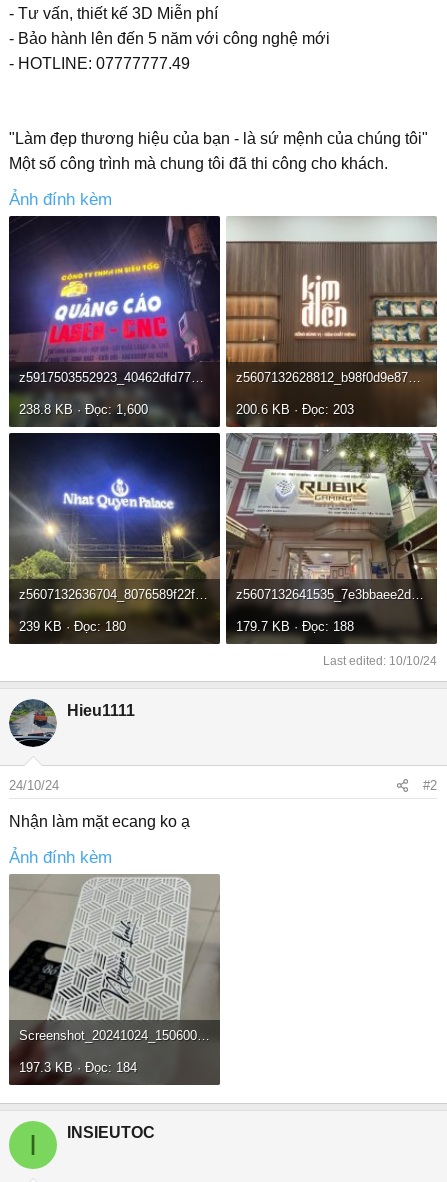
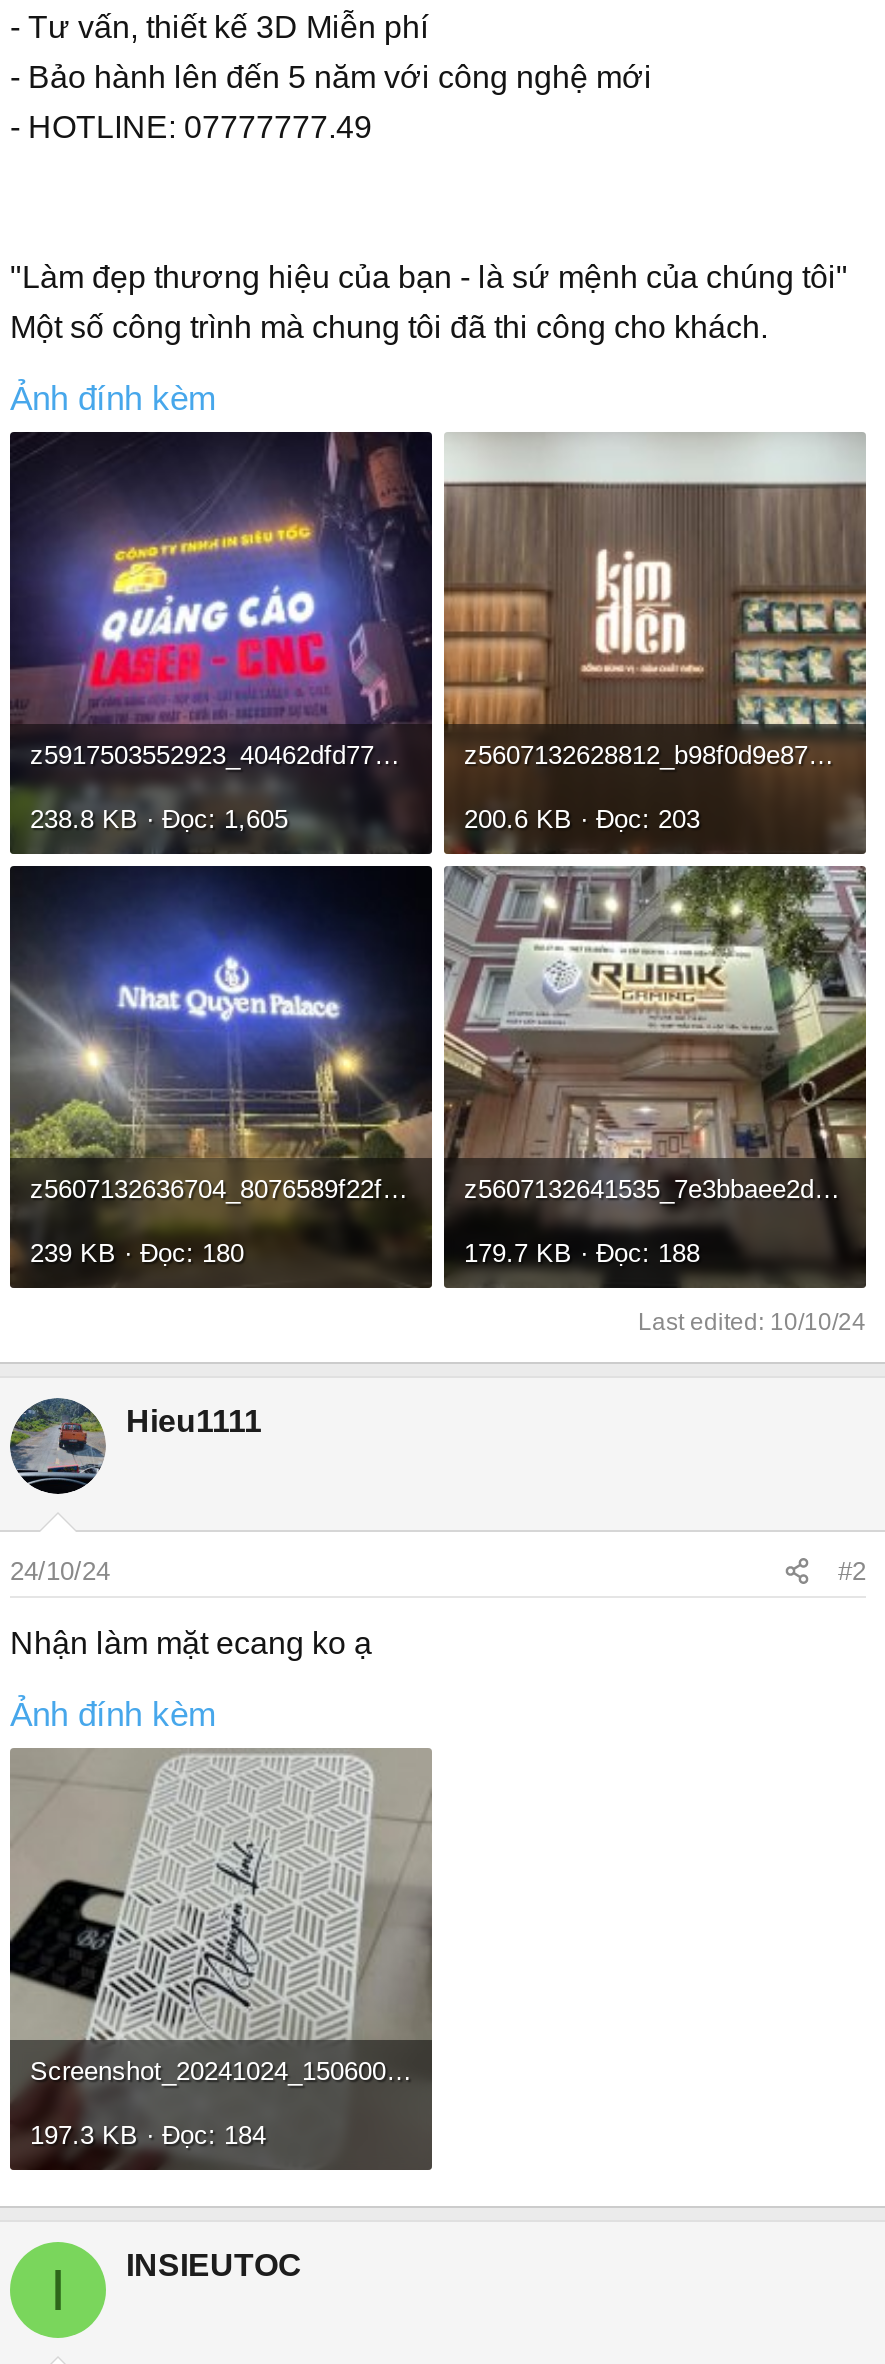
[19,402,148,417] 238.8 KB · Đọc: 1,600 -> [30,804,288,834] 238.8 KB · Đọc: 1,605

